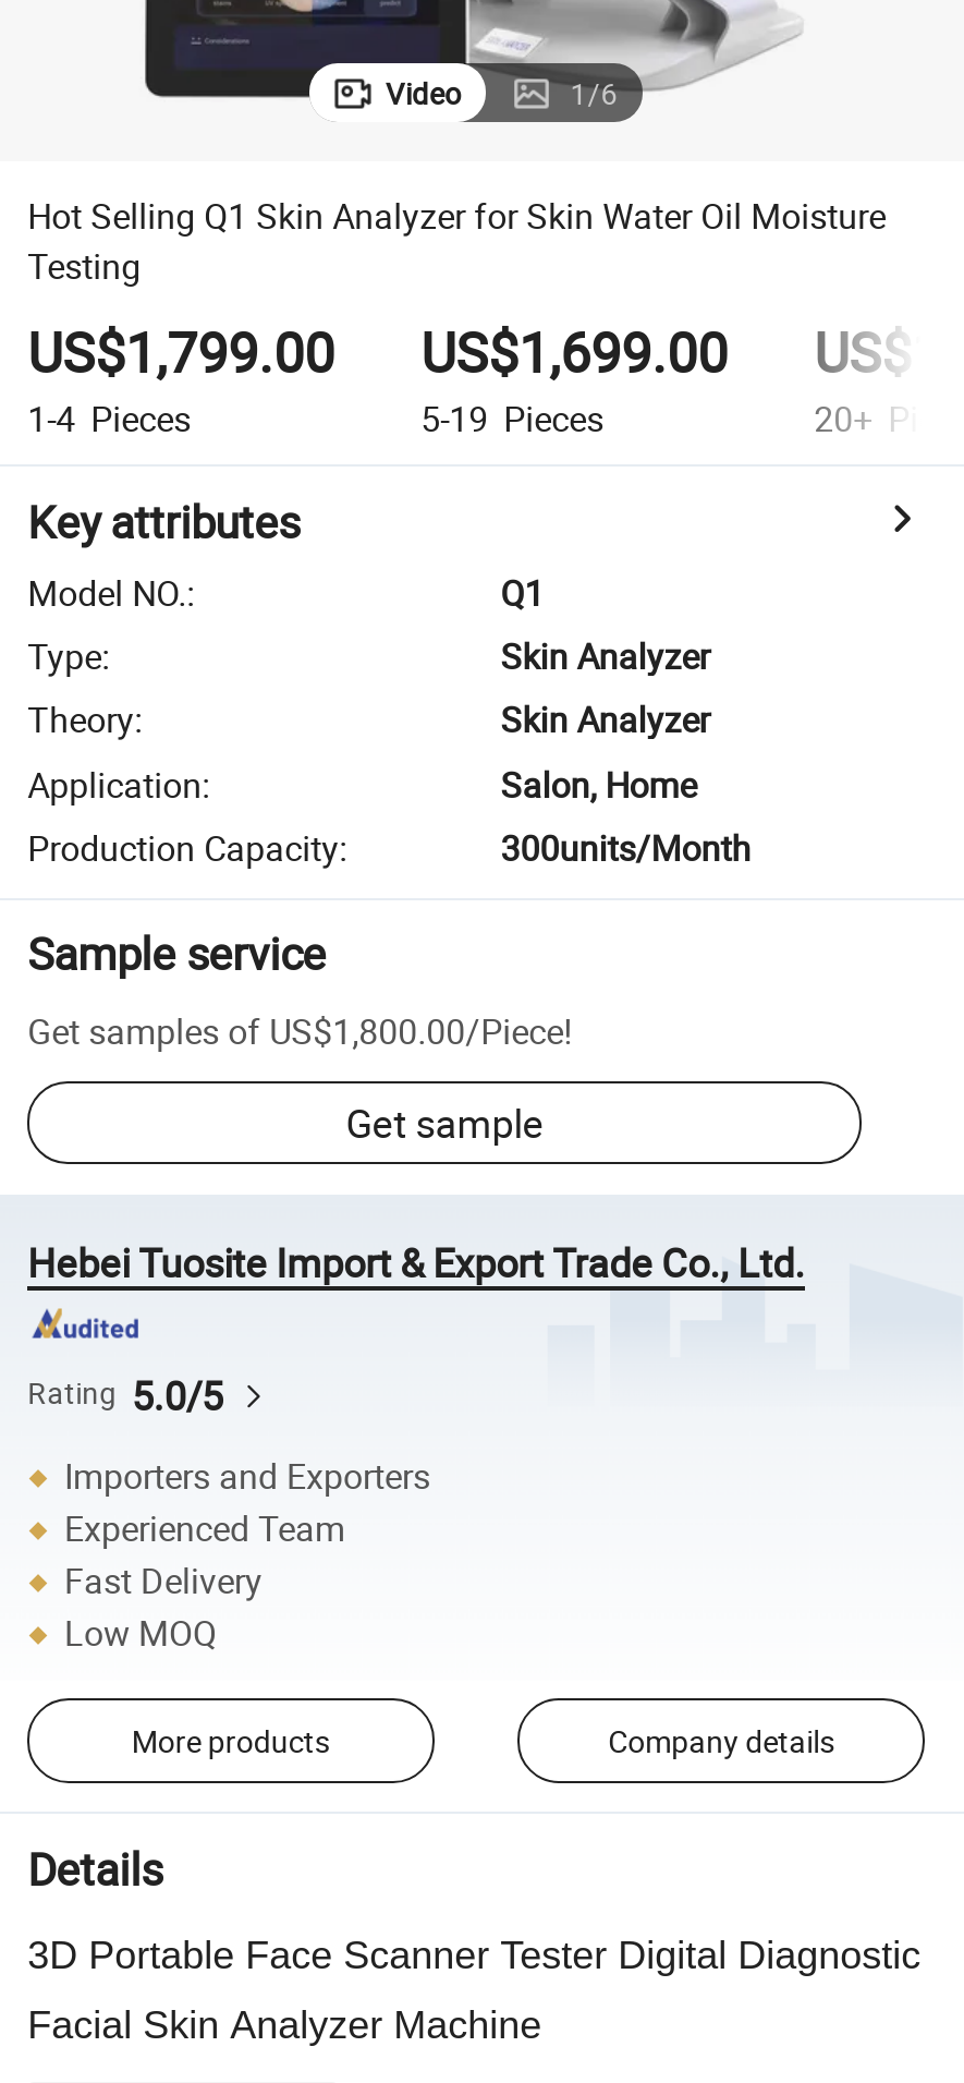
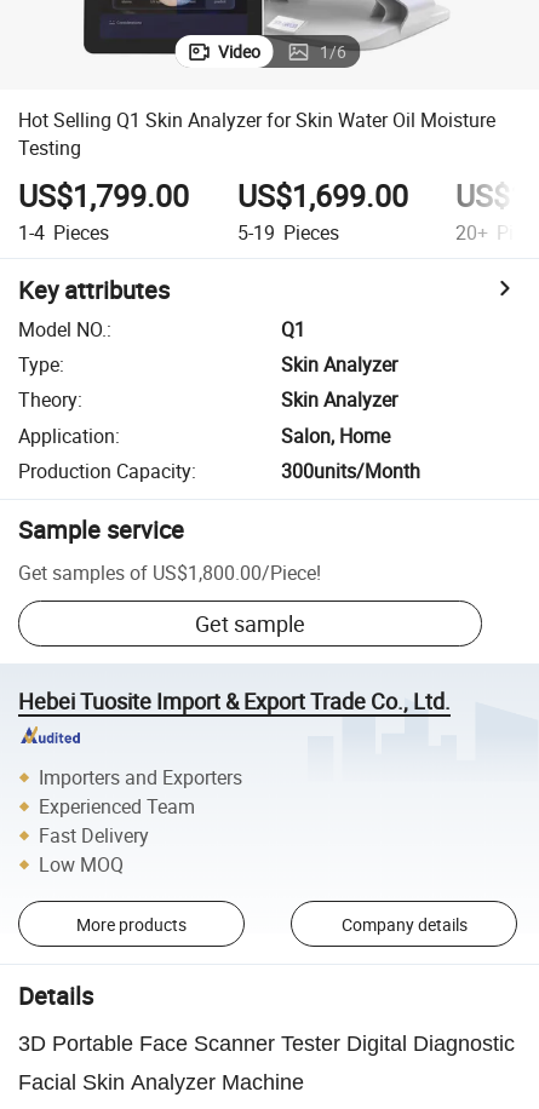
[27,1368,223,1420] Rating 5.0/5 -> none

